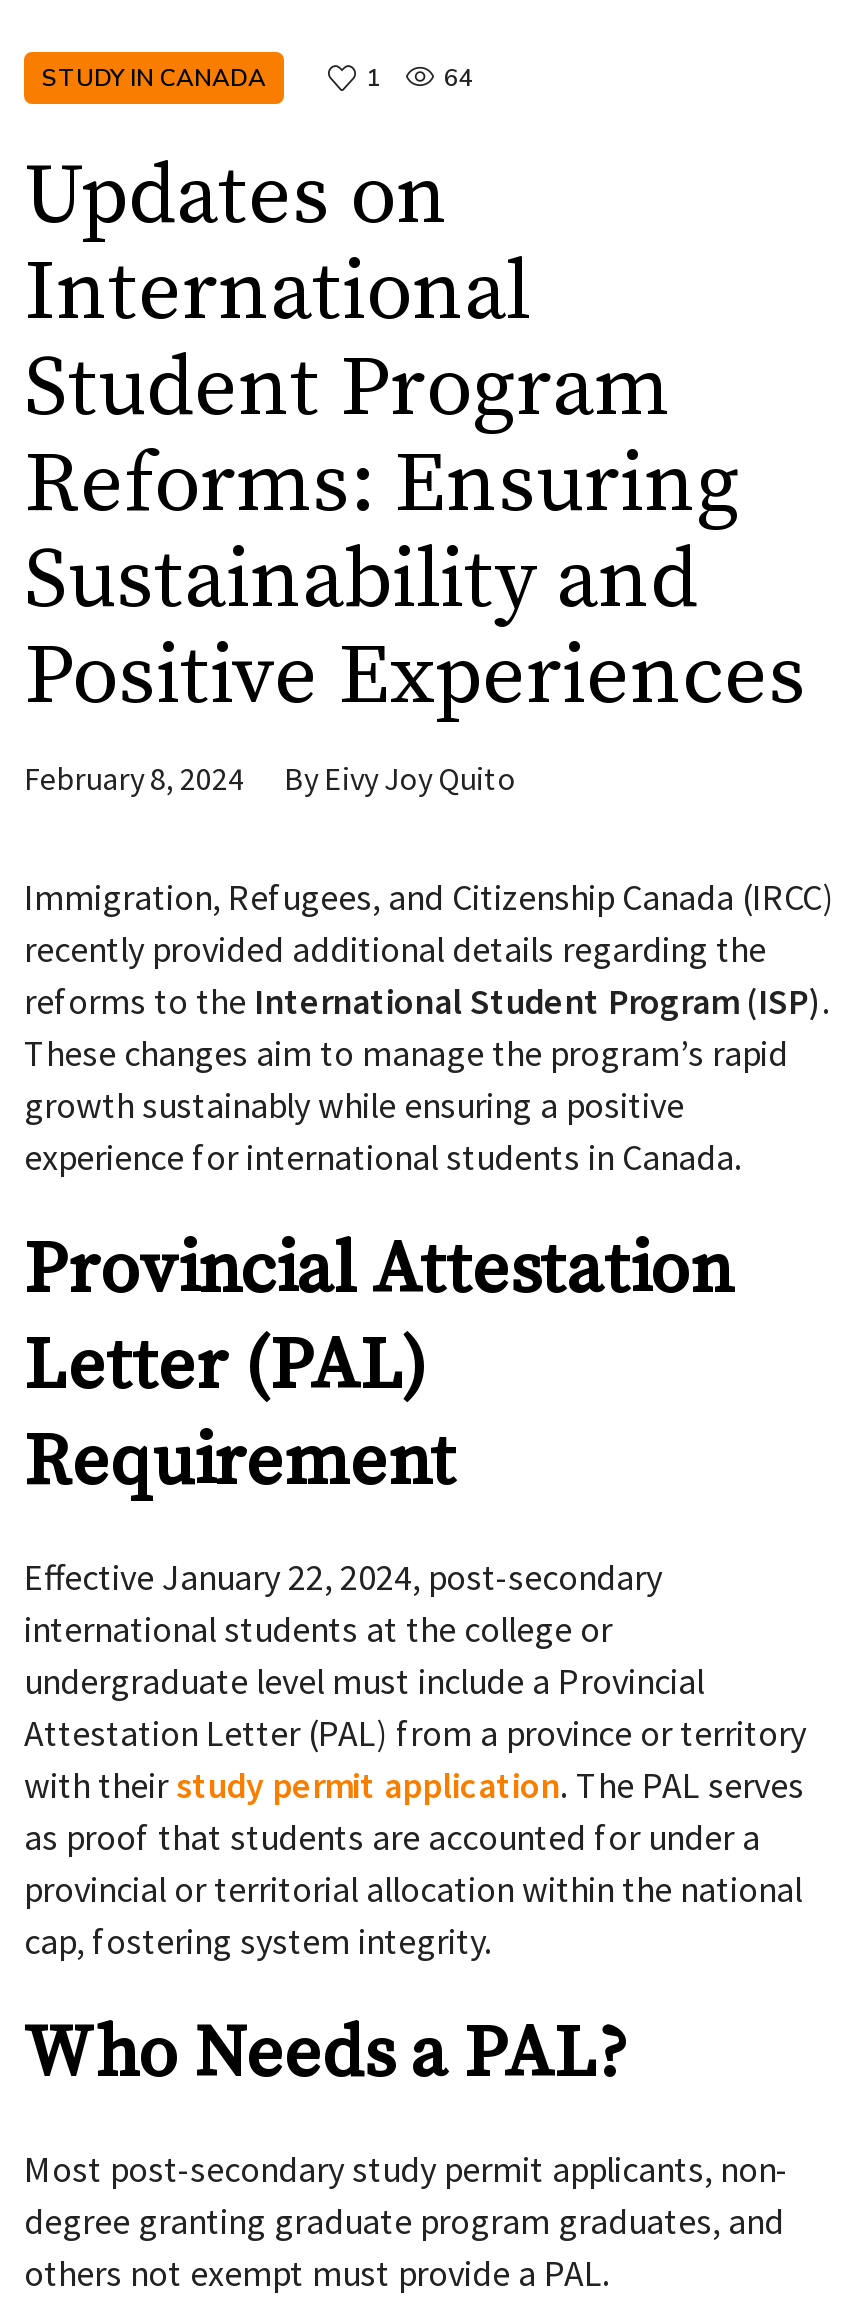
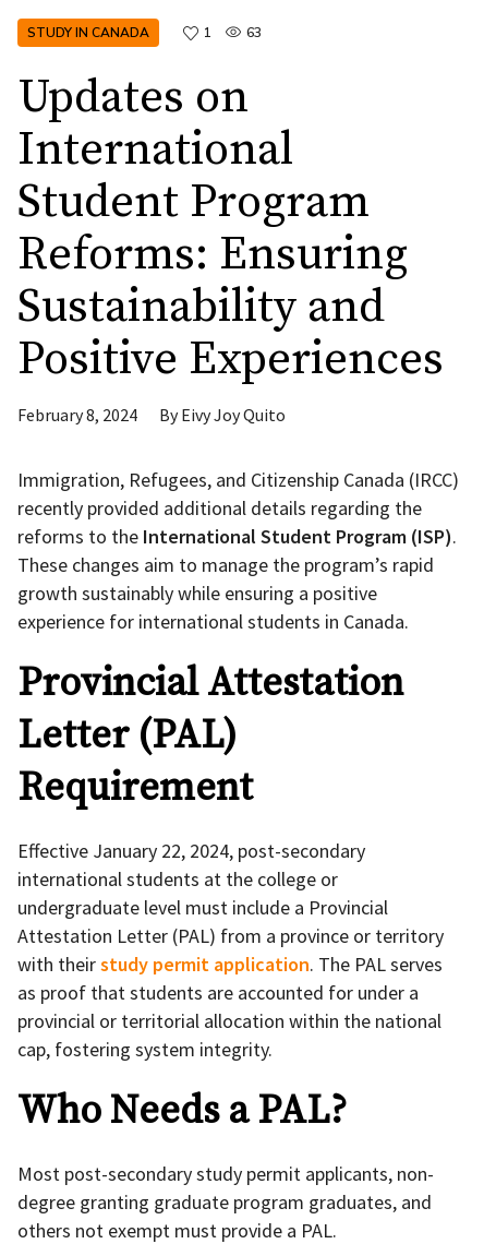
[366,62,472,94] 1 64 -> [204,24,262,42] 1 63

